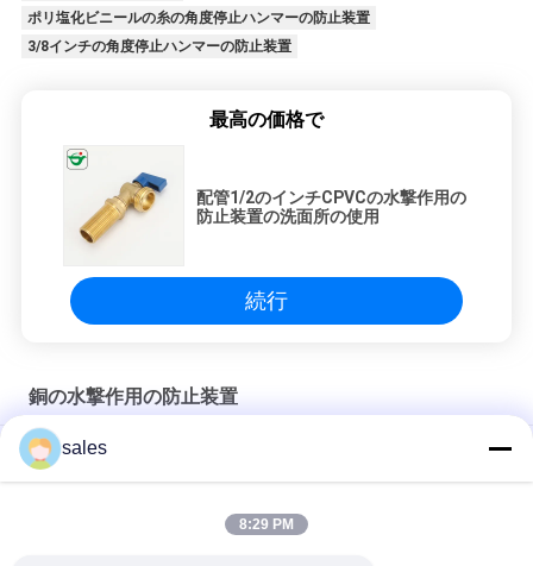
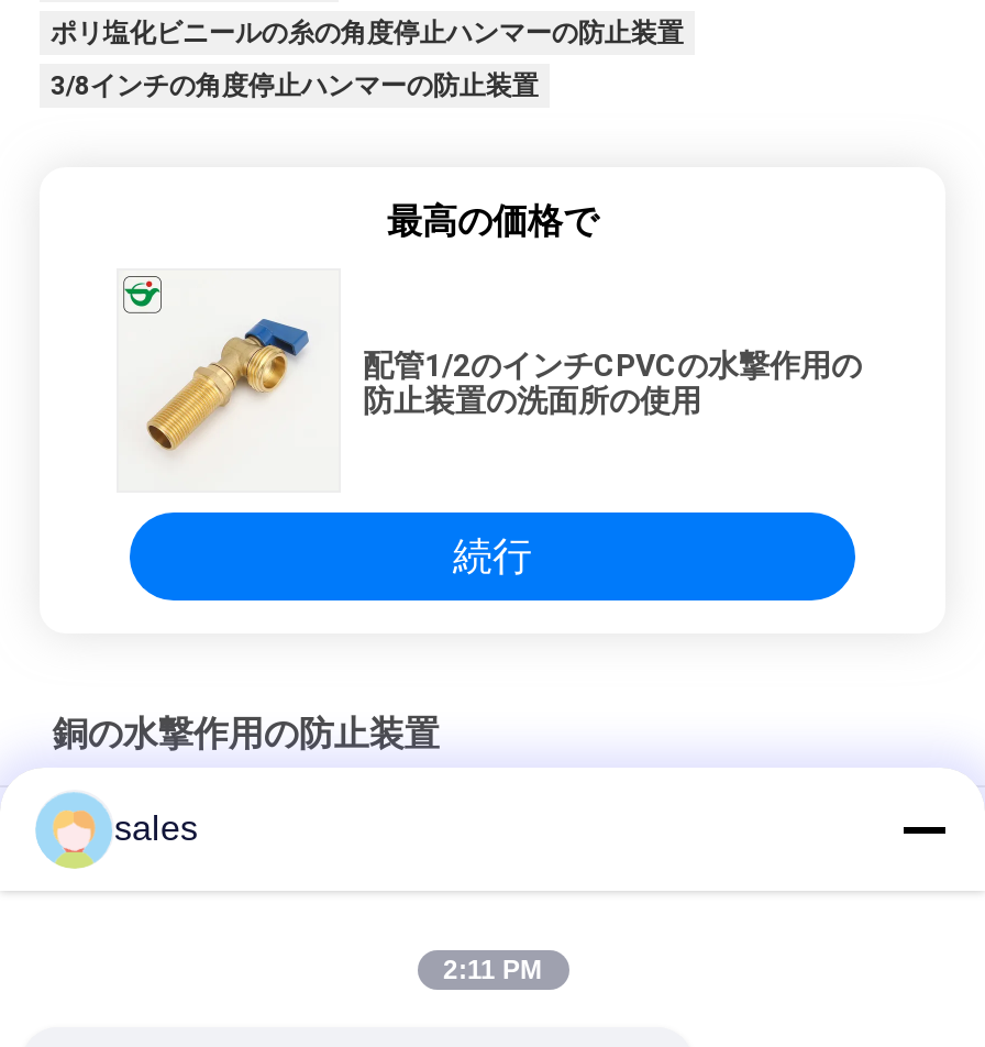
[239,516,294,533] 8:29 PM -> [443,955,542,985] 2:11 PM

